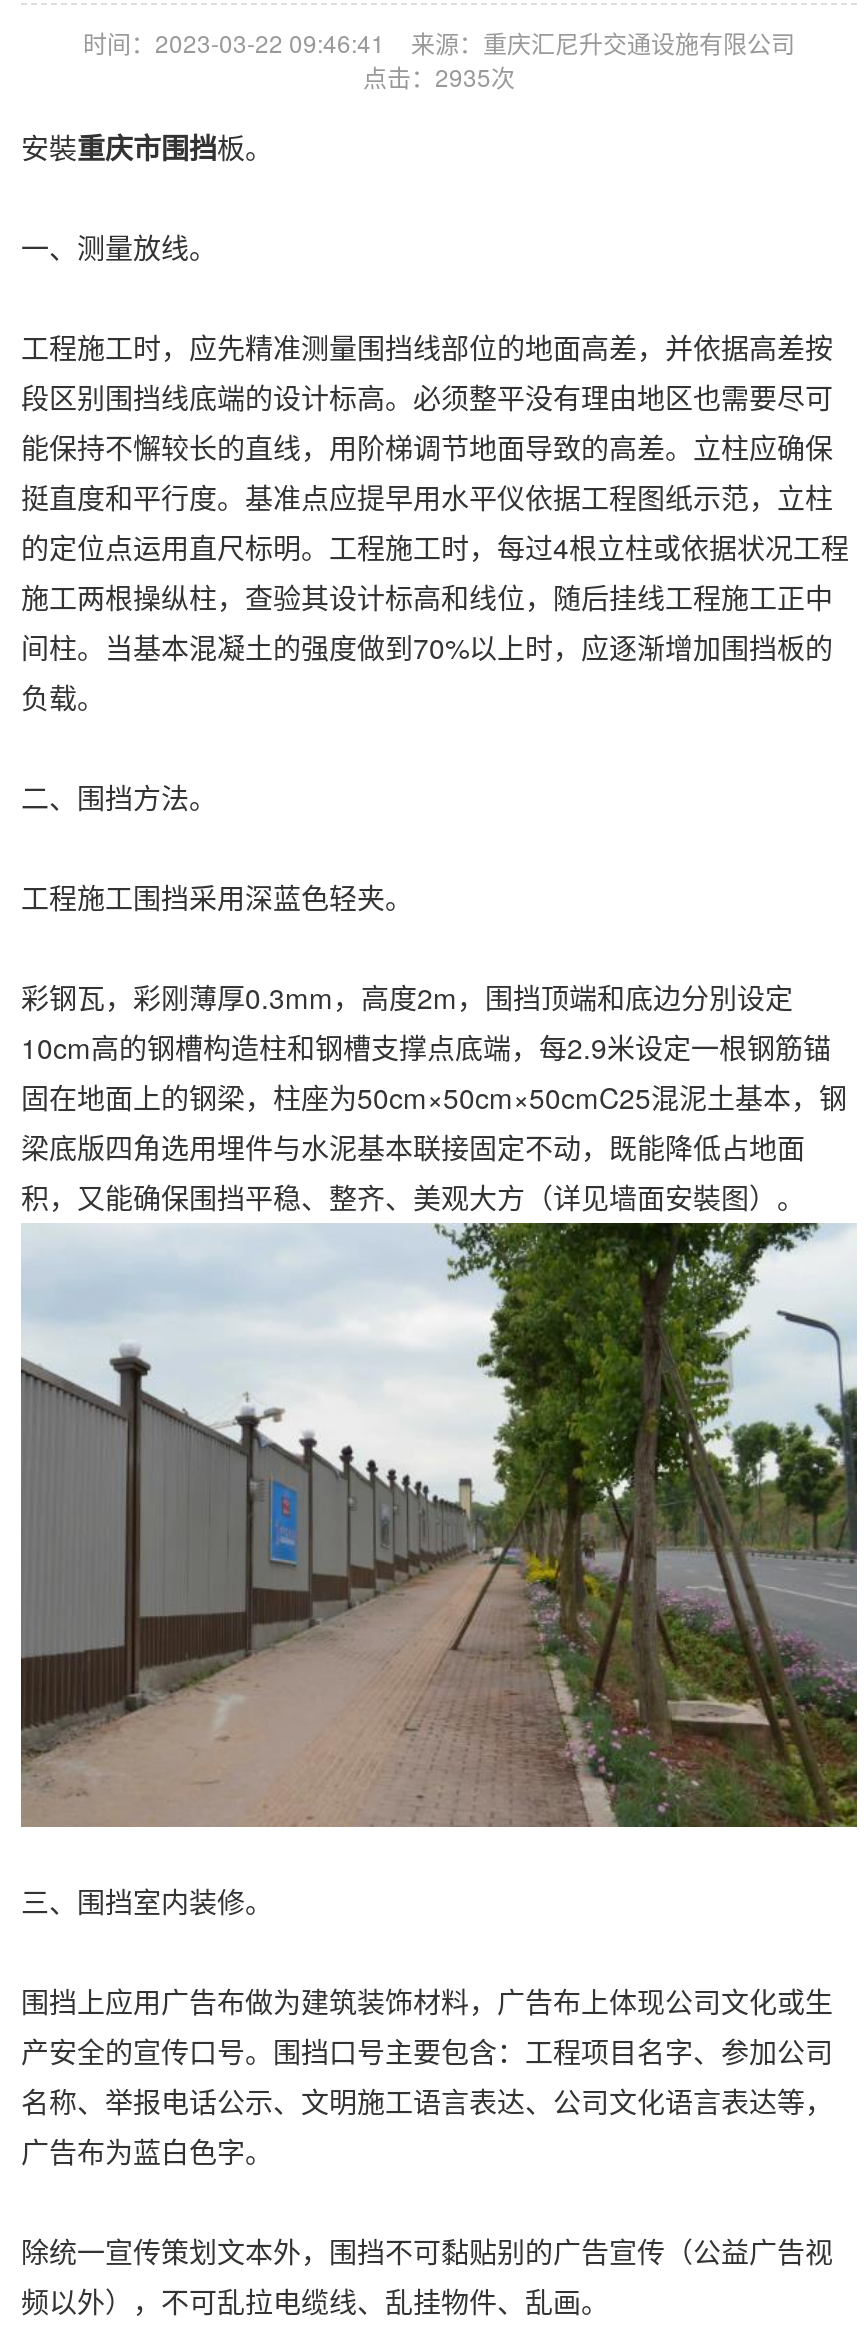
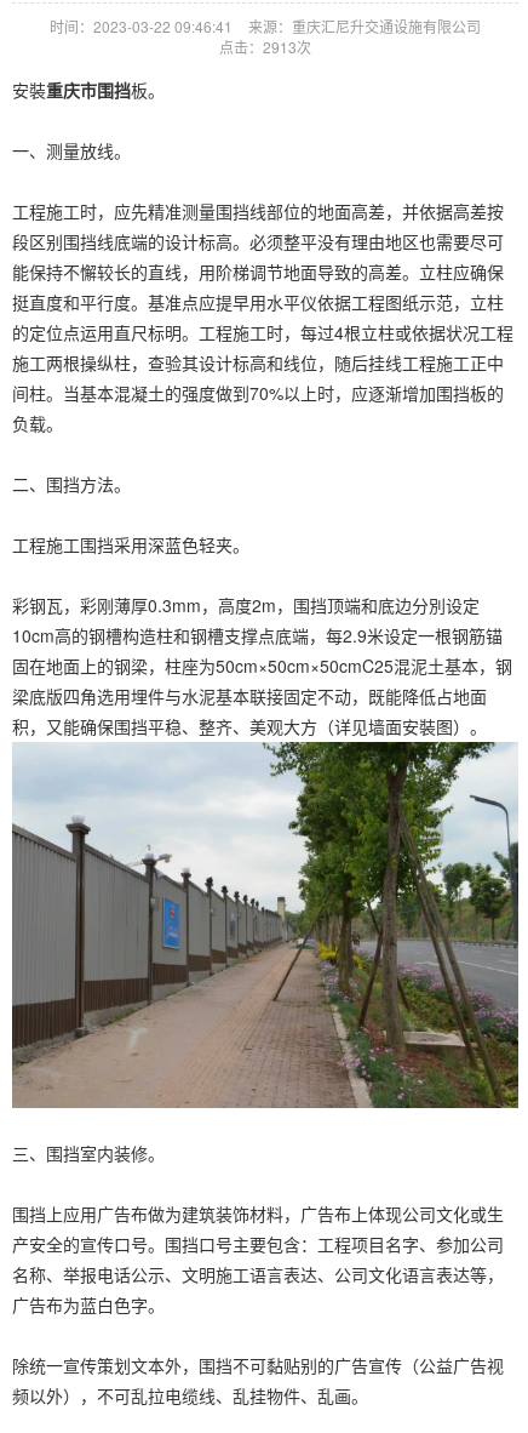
[363,59,515,93] 点击：2935次 -> [219,36,311,57] 点击：2913次

